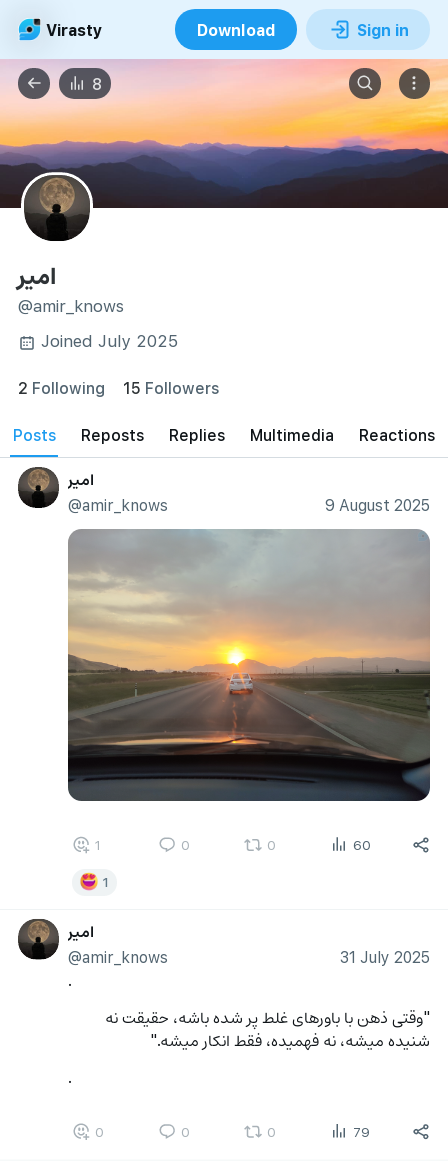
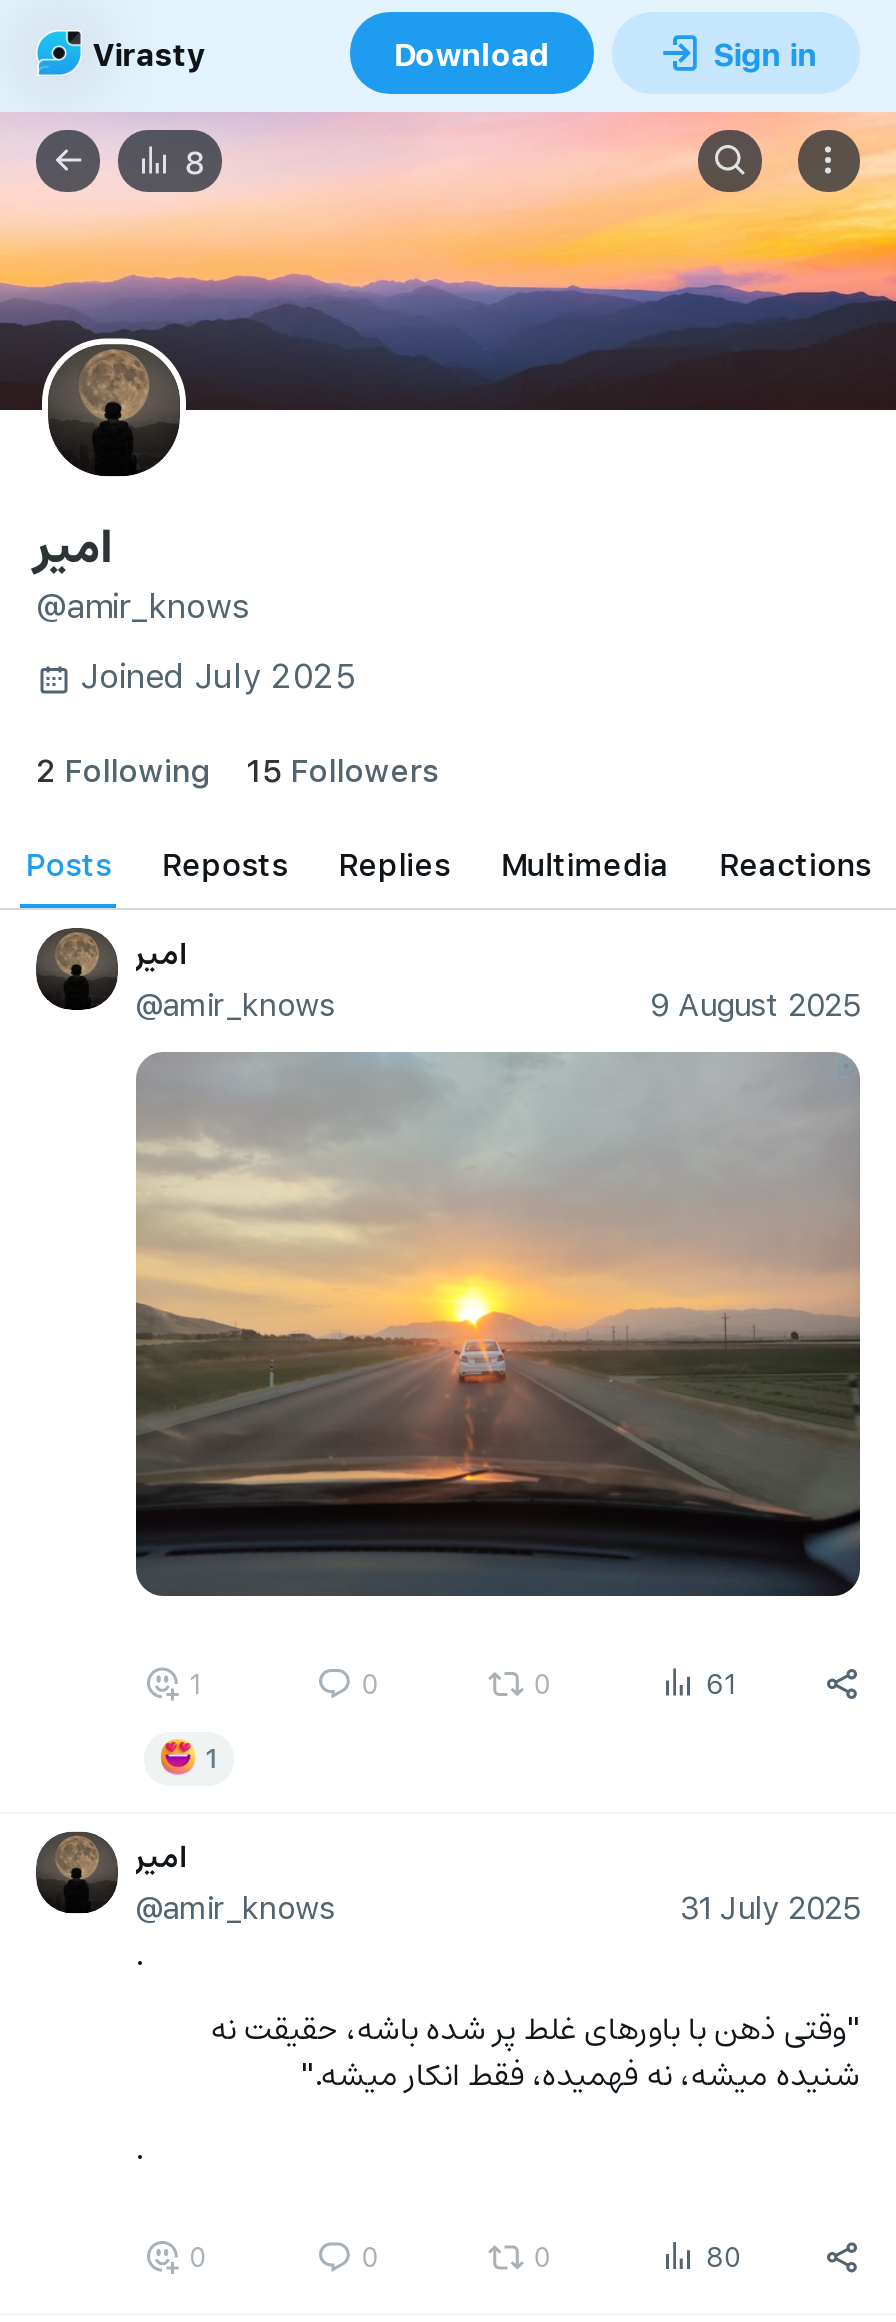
[353,835,371,854] 60 -> [706,1664,736,1702] 61
[353,1122,370,1141] 79 -> [706,2238,742,2276] 80

